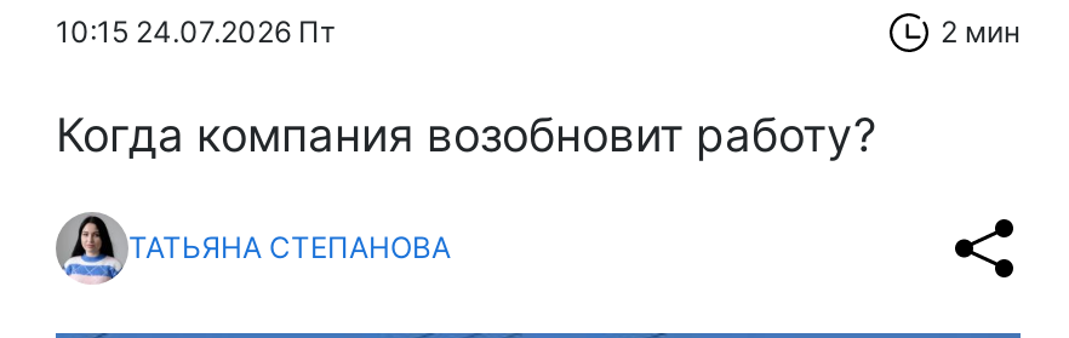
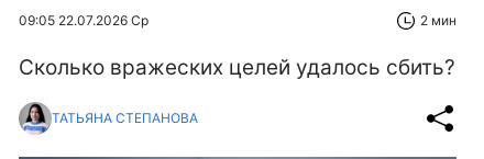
[56,13,335,49] 10:15 24.07.2026 Пт -> [19,12,148,28] 09:05 22.07.2026 Ср
[56,107,878,163] Когда компания возобновит работу? -> [19,54,455,80] Сколько вражеских целей удалось сбить?

